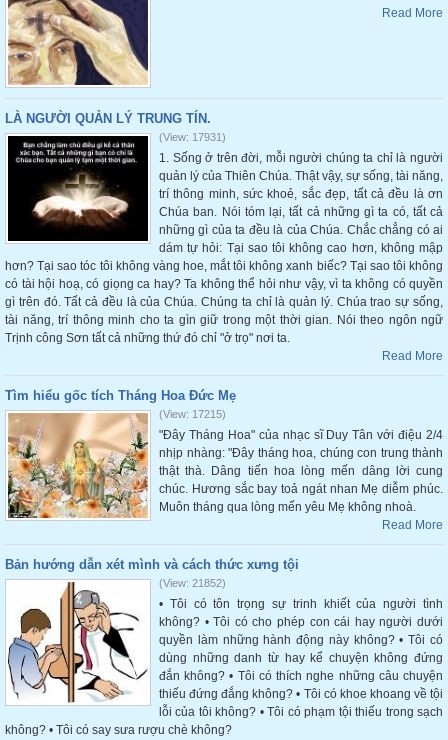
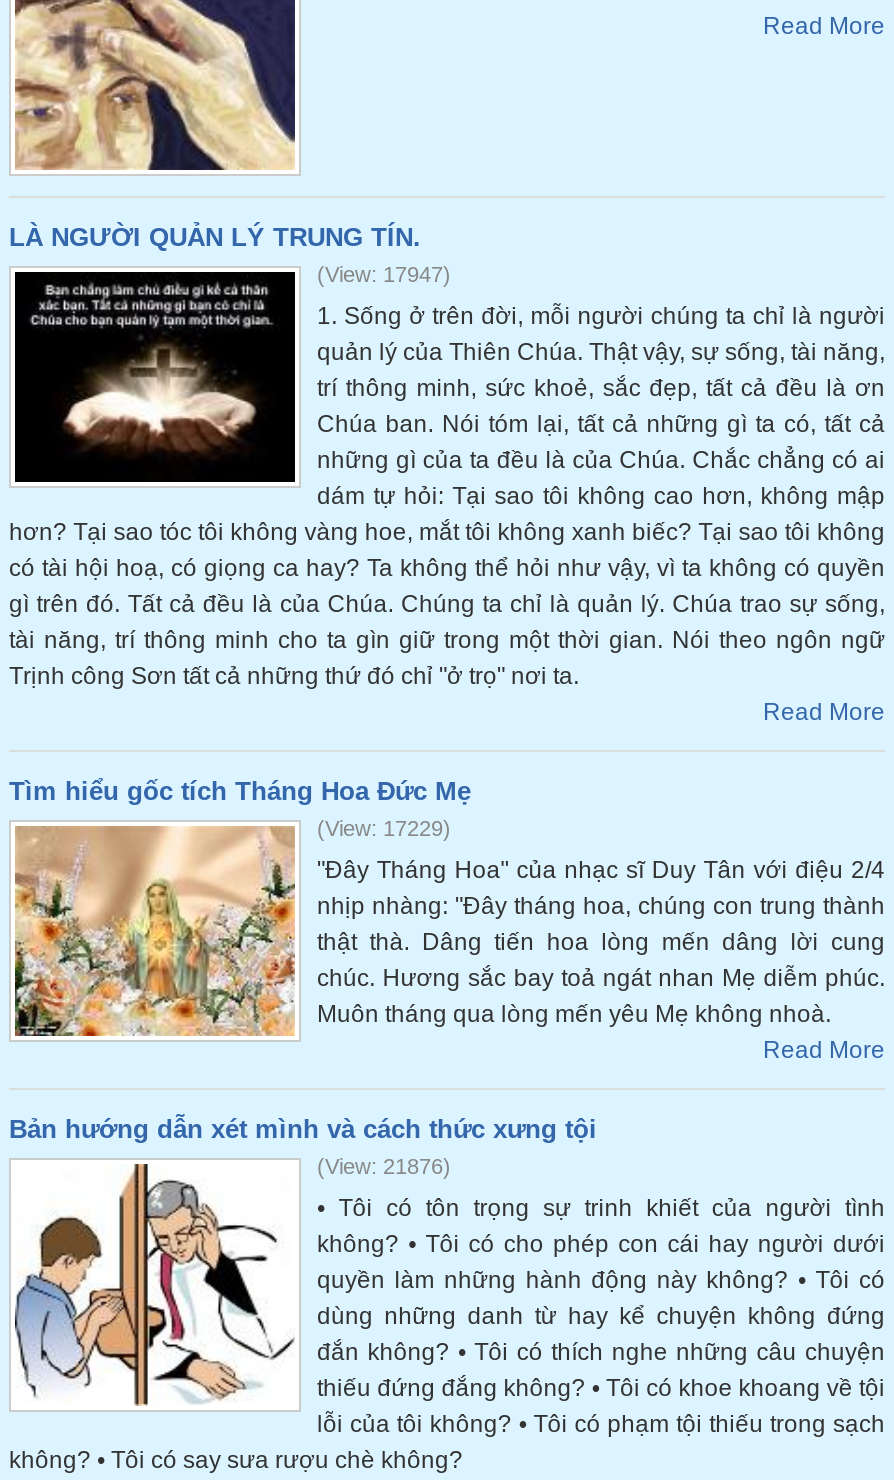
[159,131,226,143] (View: 17931) -> [317,262,451,286] (View: 17947)
[159,408,226,420] (View: 17215) -> [317,816,451,840] (View: 17229)
[159,577,226,589] (View: 21852) -> [317,1154,451,1178] (View: 21876)

